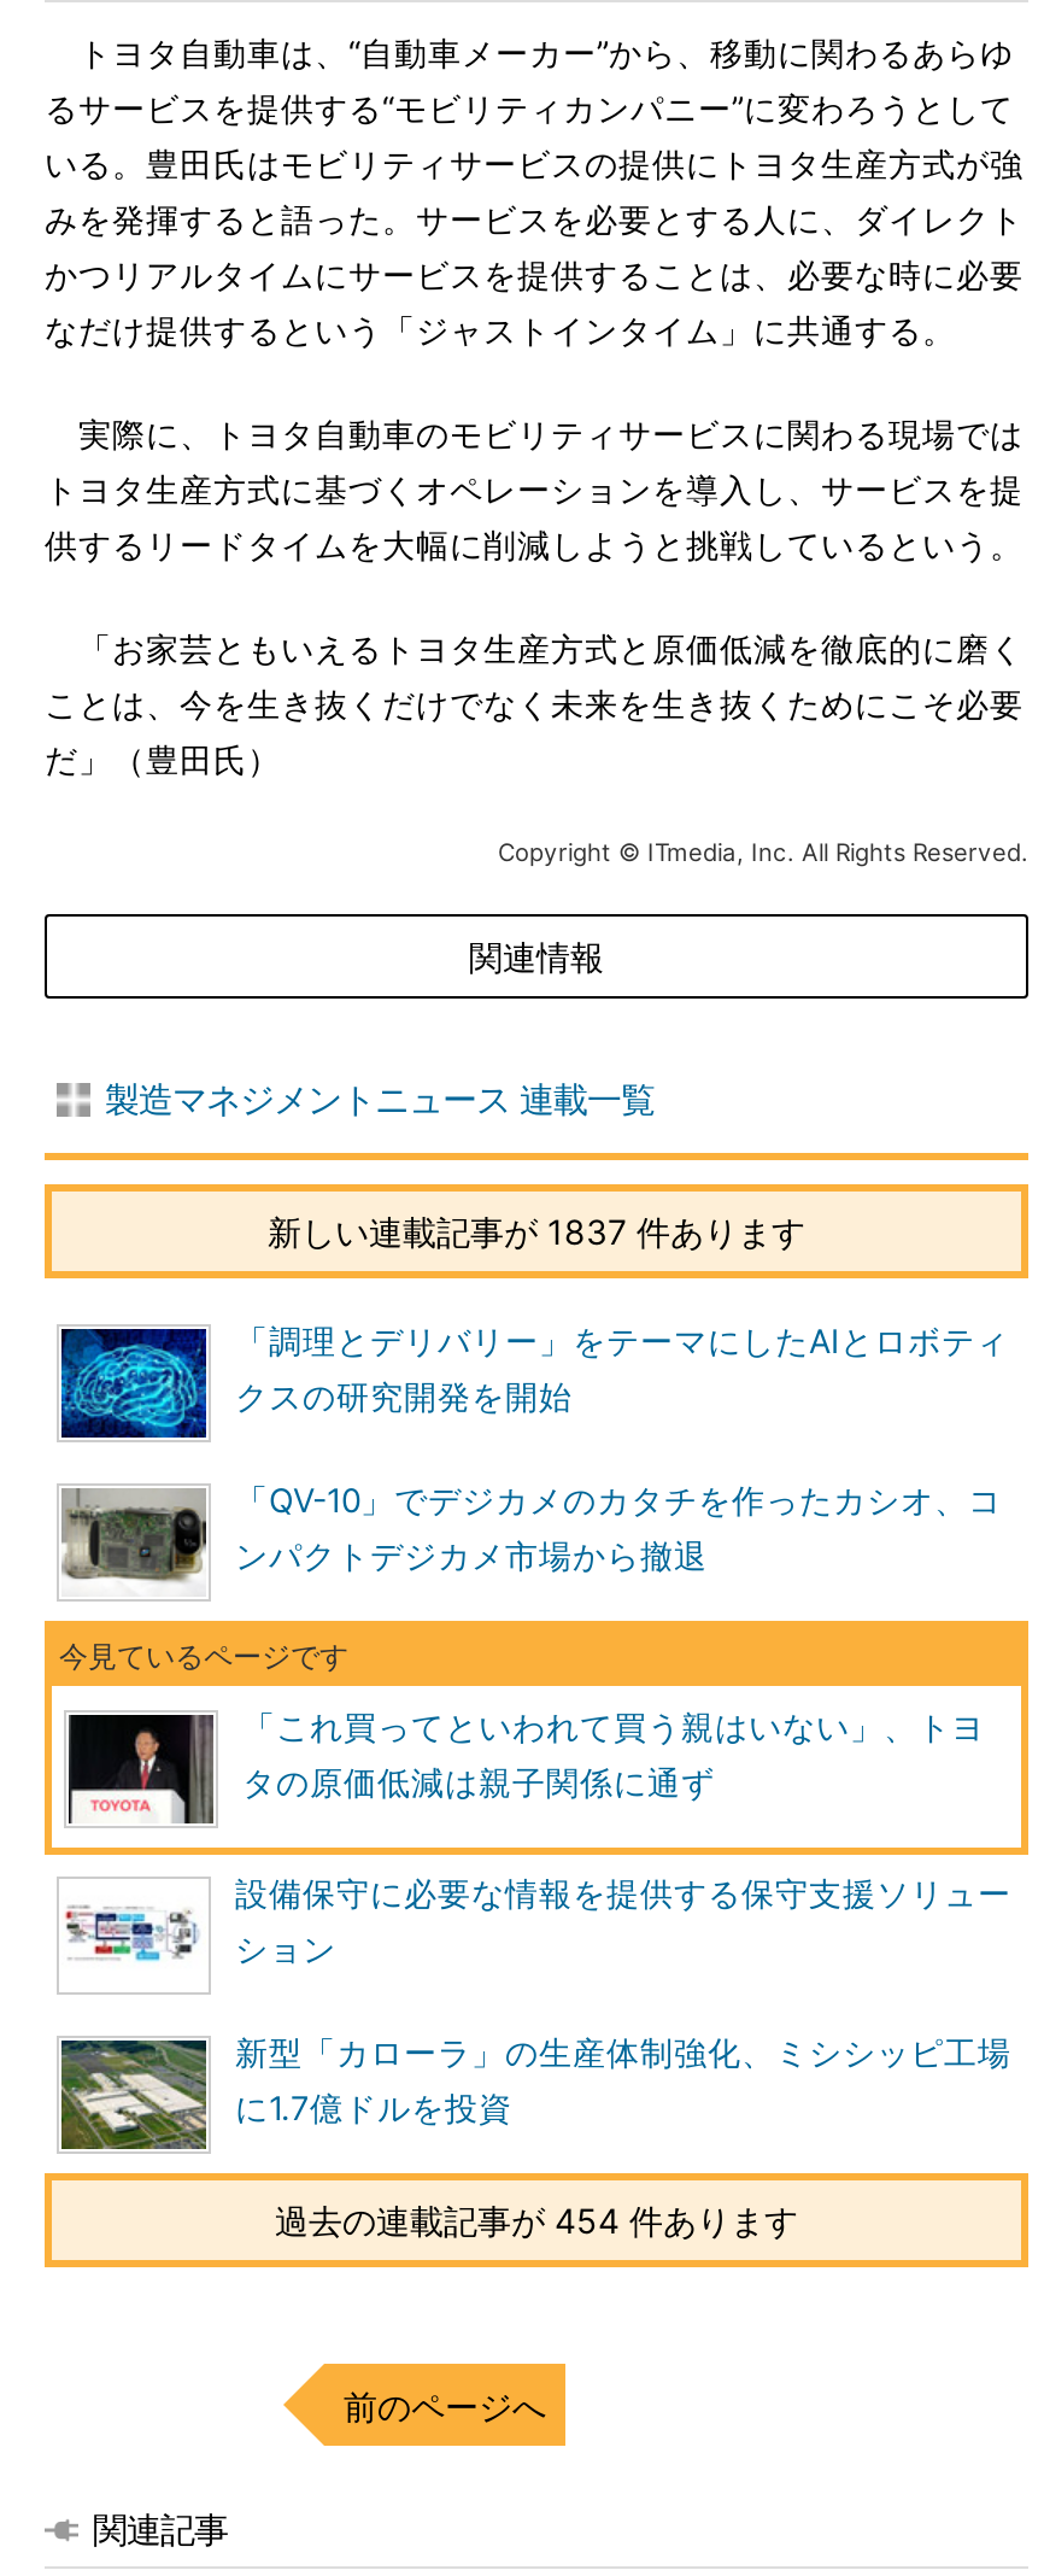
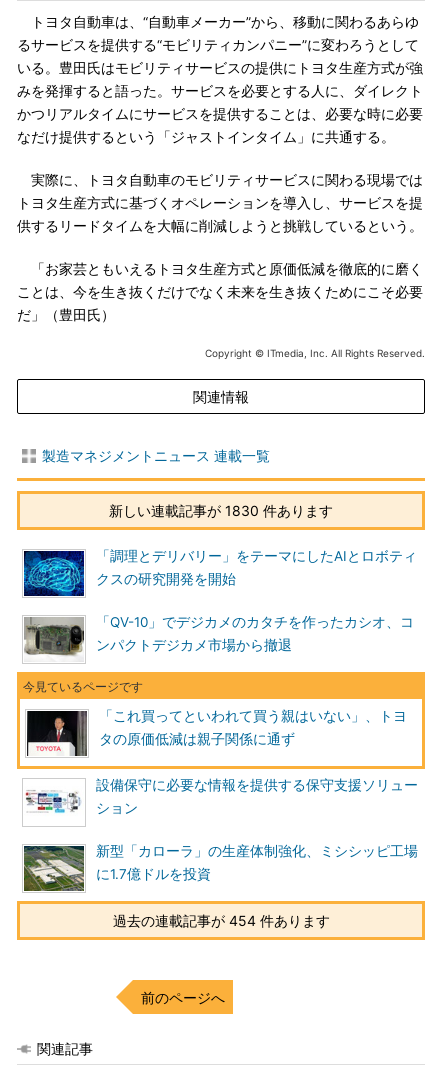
[268,1211,805,1252] 新しい連載記事が 1837 件あります -> [109,502,333,519] 新しい連載記事が 1830 件あります

